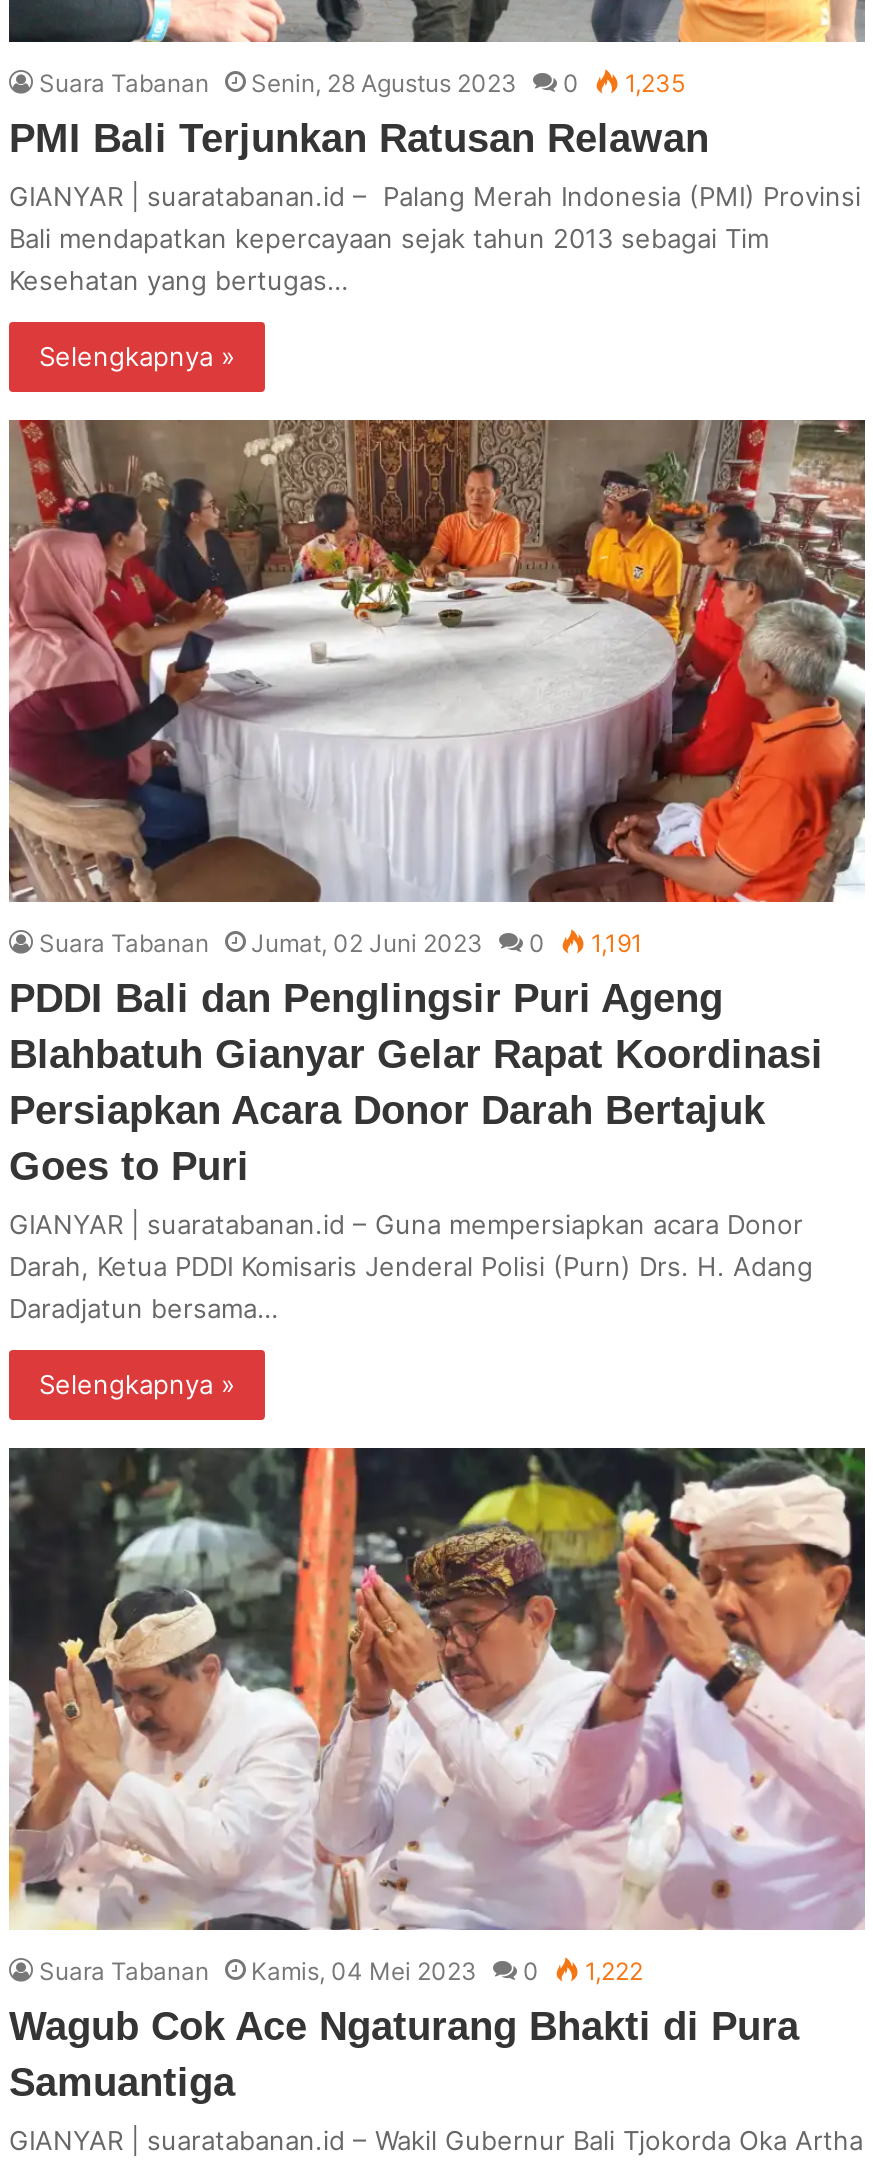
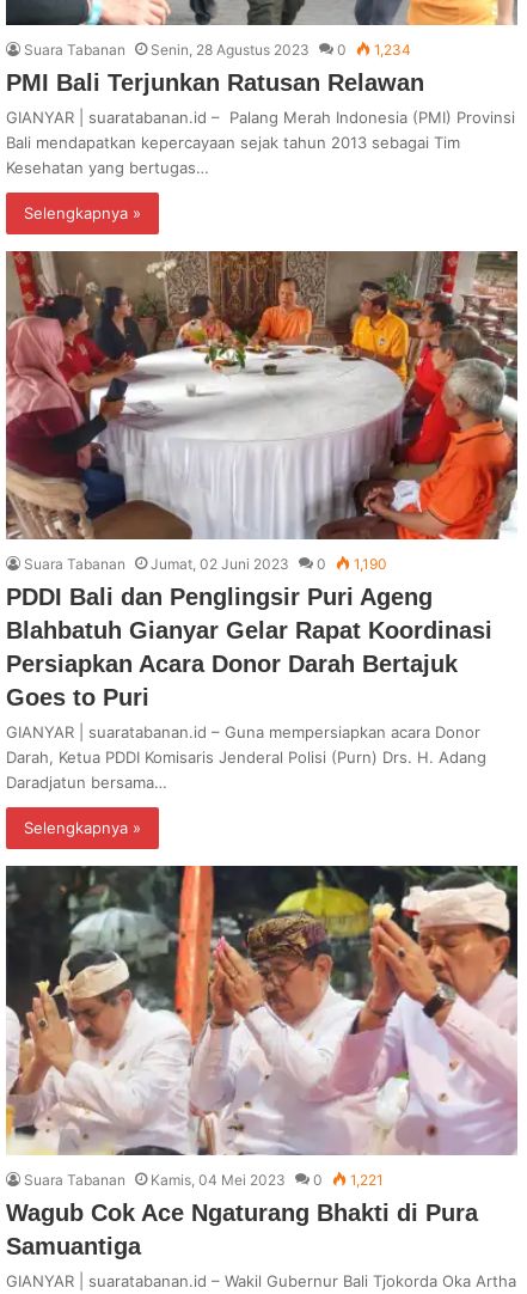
[39,68,685,98] Suara Tabanan Senin, 28 Agustus 2023 0 1,235 -> [24,41,411,58] Suara Tabanan Senin, 28 Agustus 2023 0 1,234
[39,929,643,959] Suara Tabanan Jumat, 02 Juni 2023 0 1,191 -> [24,555,387,573] Suara Tabanan Jumat, 02 Juni 2023 0 1,190
[39,1956,643,1986] Suara Tabanan Kamis, 04 Mei 2023 0 1,222 -> [24,1171,384,1189] Suara Tabanan Kamis, 04 Mei 2023 0 1,221

